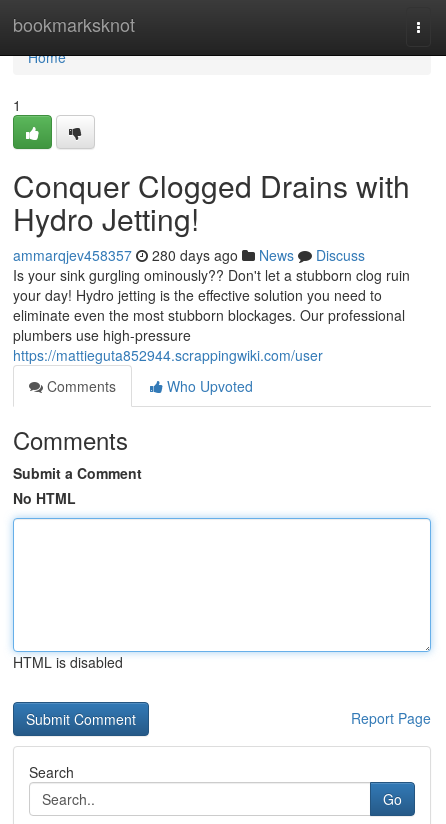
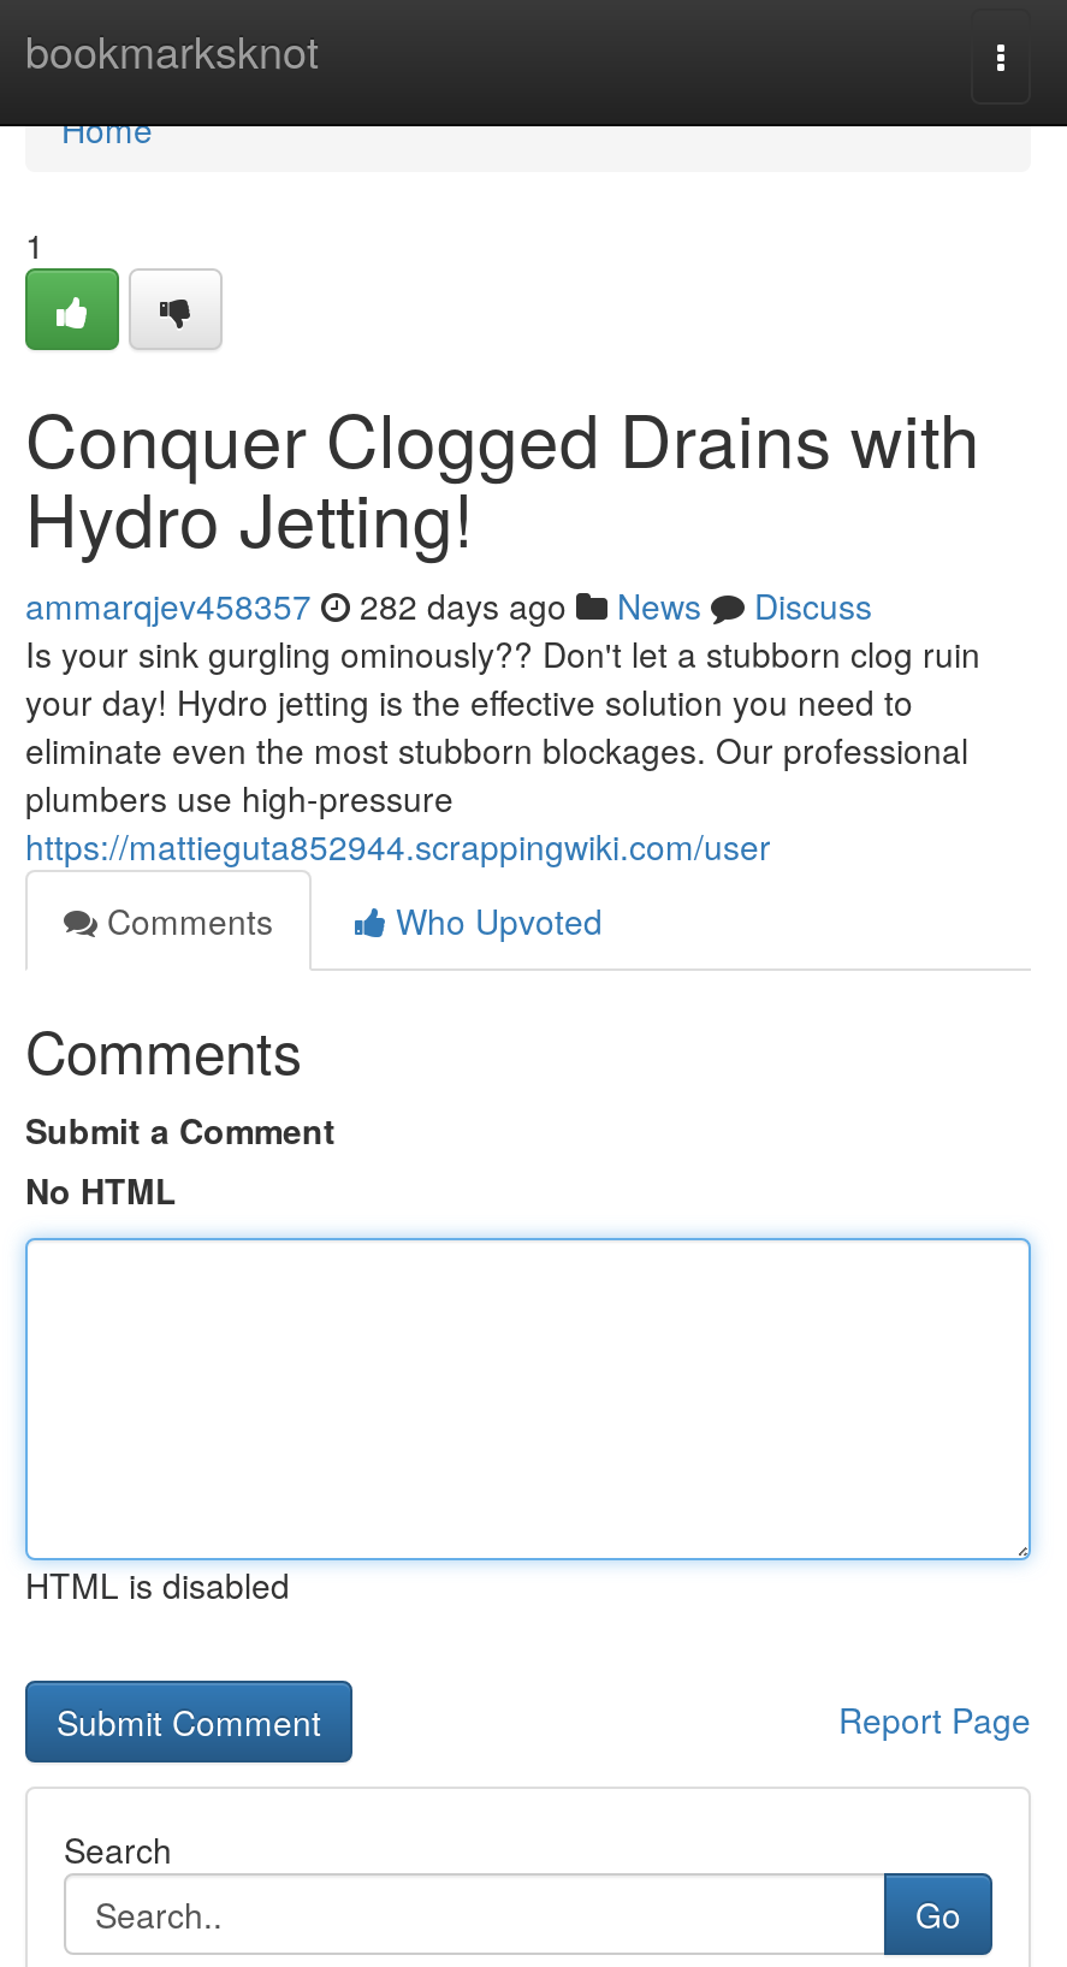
[13,245,365,265] ammarqjev458357 280 days ago News Discuss -> [25,581,872,629] ammarqjev458357 282 days ago News Discuss

